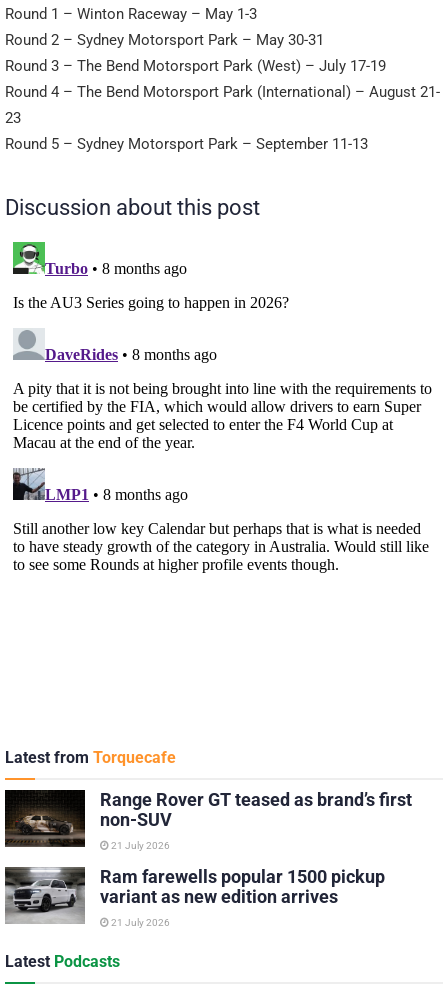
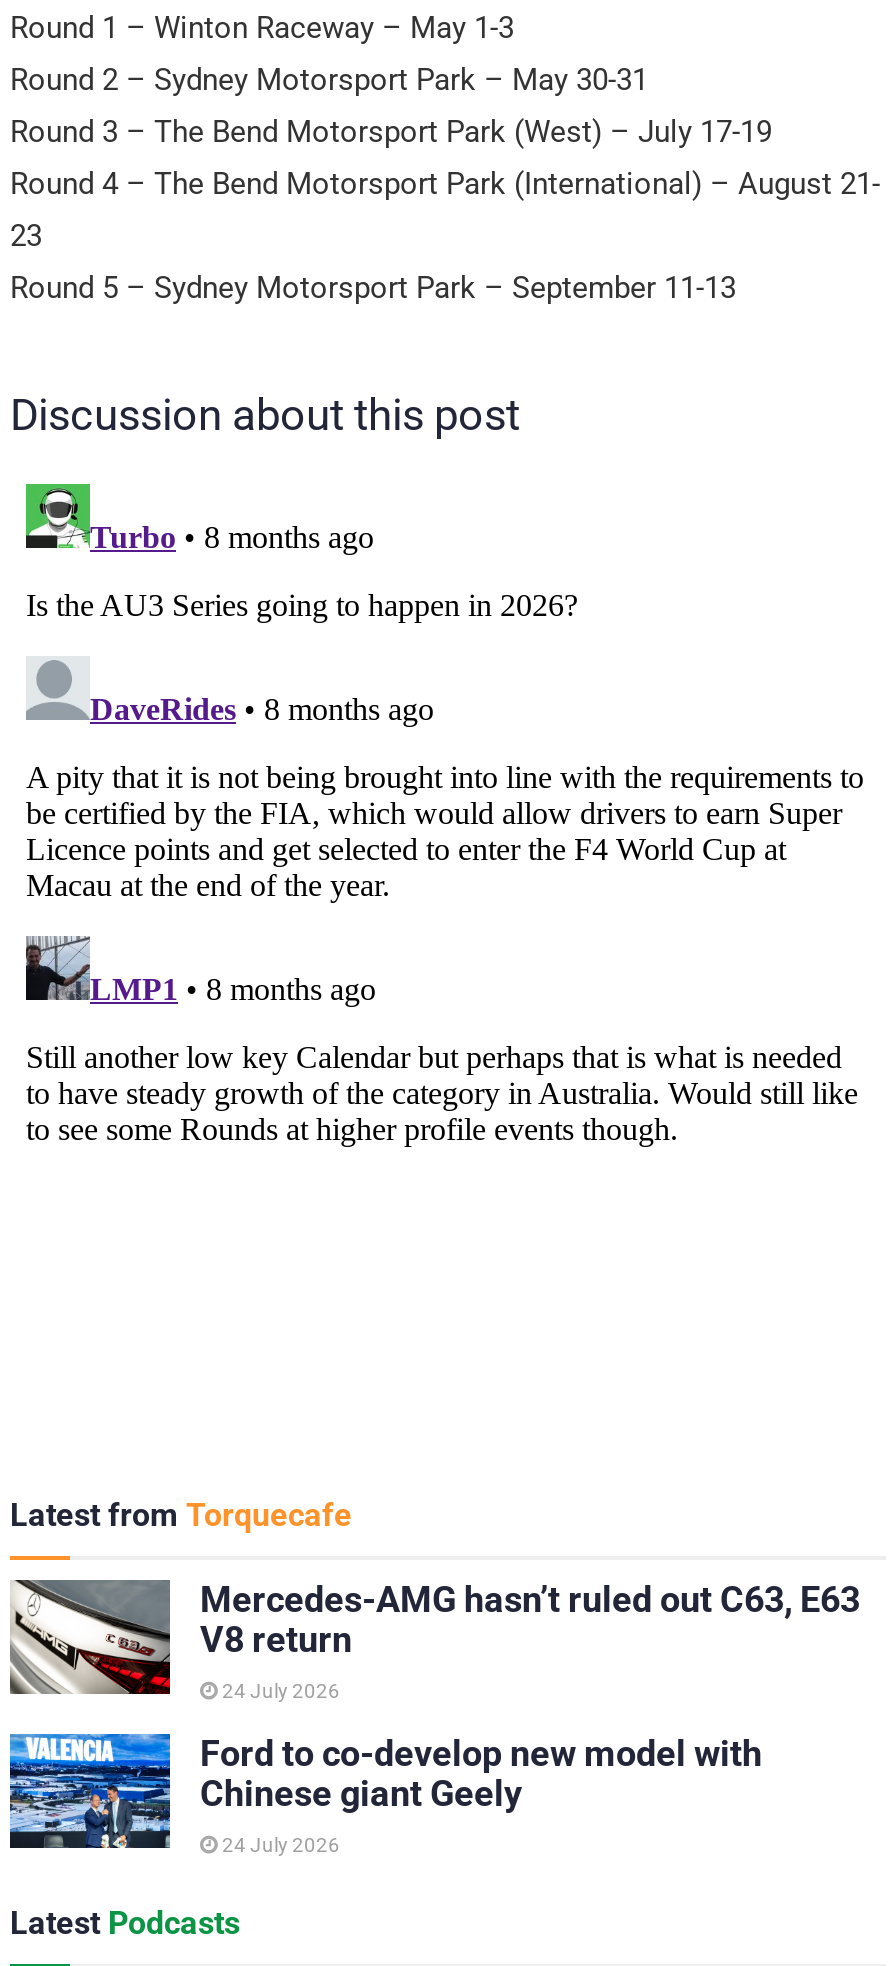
[4,789,412,848] [image] | Range Rover GT teased as brand’s first | non-SUV -> [8,1577,860,1696] [image] | Mercedes-AMG hasn’t ruled out C63, E63 | V8 return
[109,840,170,851] 21 July 2026 -> [218,1679,340,1701] 24 July 2026
[4,866,385,923] [image] | Ram farewells popular 1500 pickup | variant as new edition arrives -> [8,1731,762,1850] [image] | Ford to co-develop new model with | Chinese giant Geely
[109,917,170,928] 21 July 2026 -> [218,1833,340,1855] 24 July 2026

